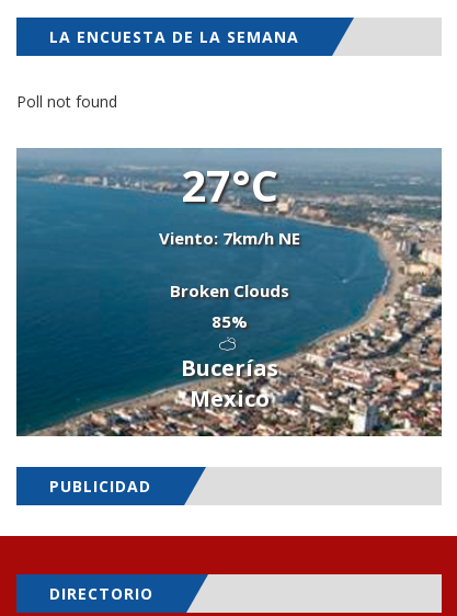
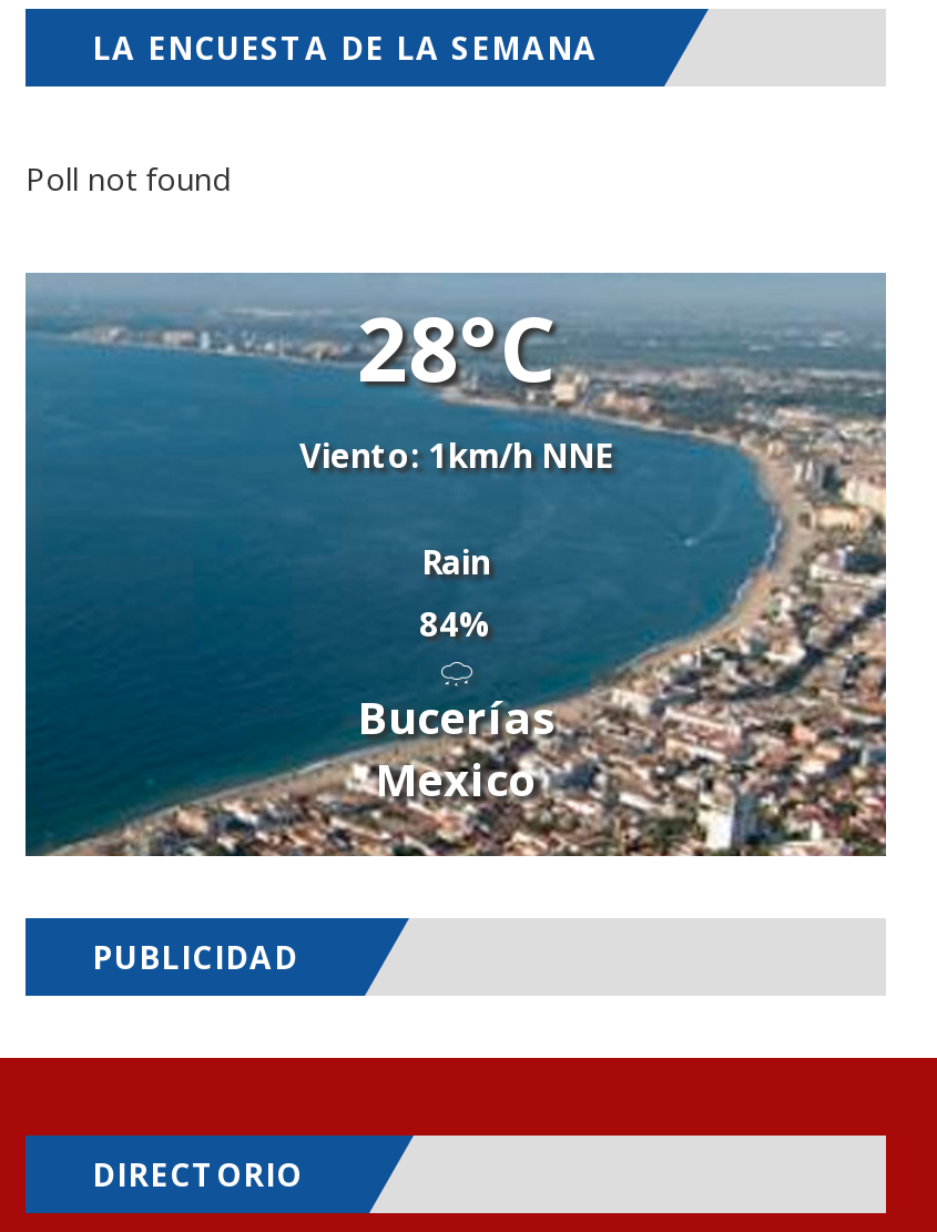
[158,155,300,249] 27°C | Viento: 7km/h NE -> [299,286,612,477] 28°C | Viento: 1km/h NNE
[169,280,289,332] Broken Clouds | 85% -> [419,539,492,645] Rain | 84%

